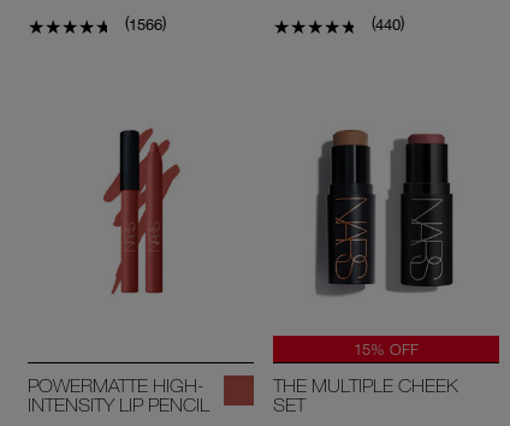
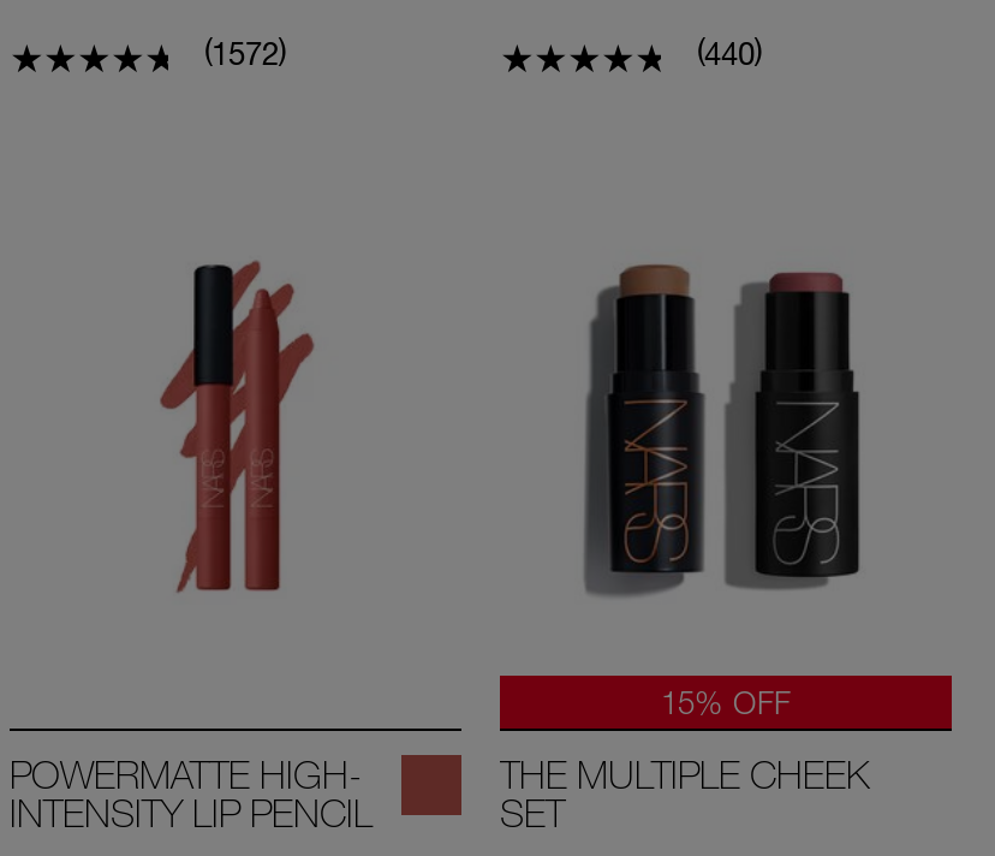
[120,13,166,34] (1566) -> [195,30,286,73] (1572)

